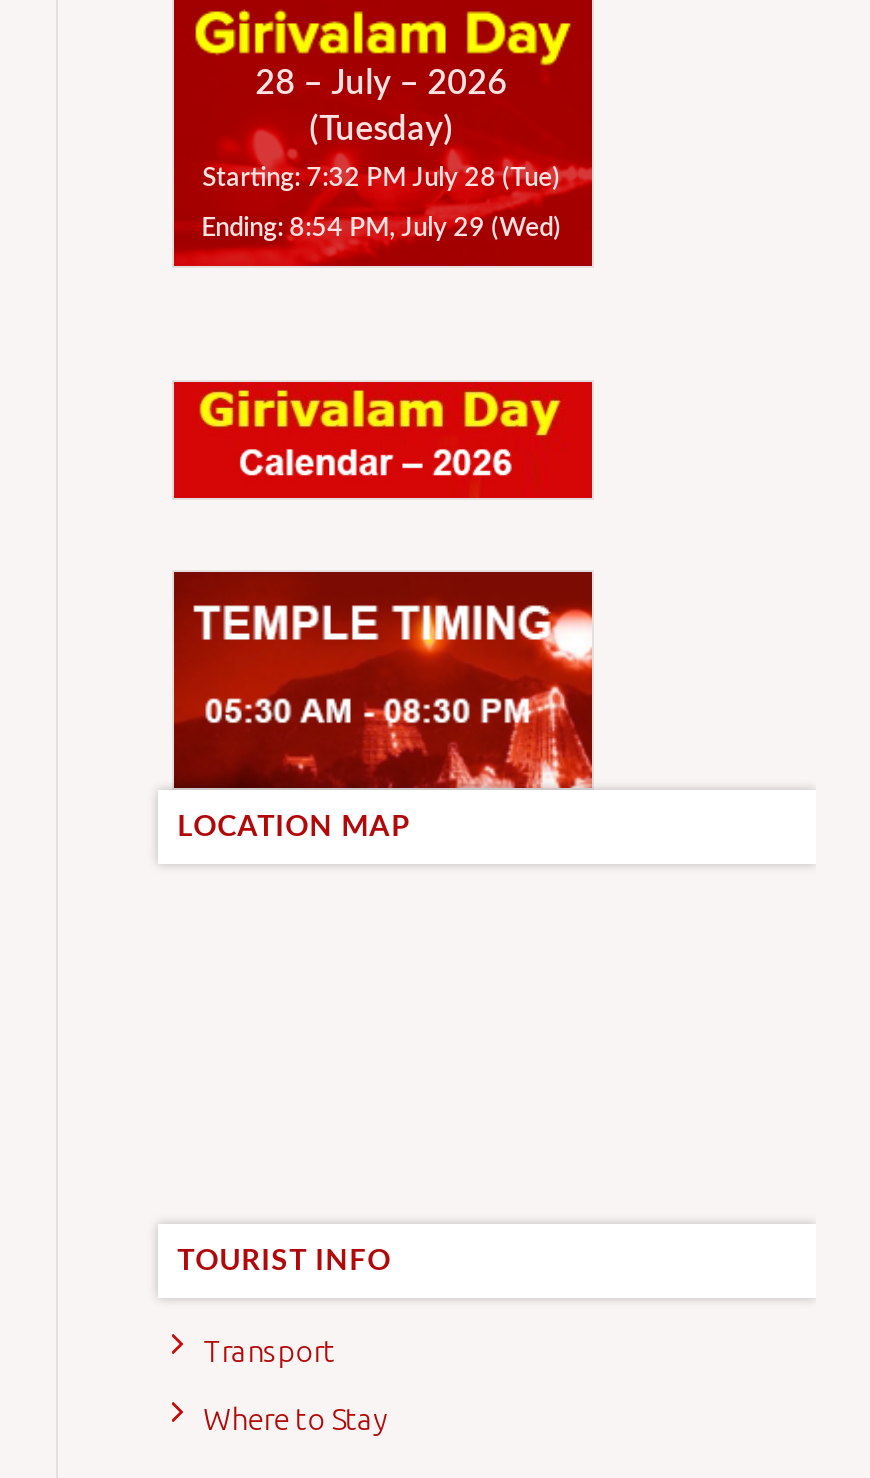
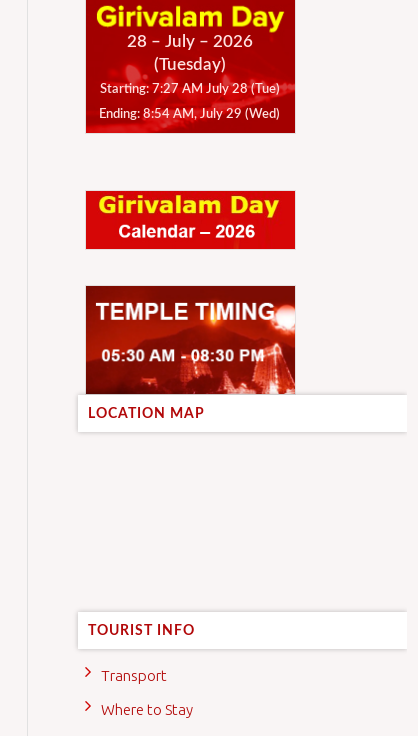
[202,166,560,192] Starting: 7:32 PM July 28 (Tue) -> [100,83,280,96] Starting: 7:27 AM July 28 (Tue)
[201,216,561,242] Ending: 8:54 PM, July 29 (Wed) -> [99,108,280,121] Ending: 8:54 AM, July 29 (Wed)

